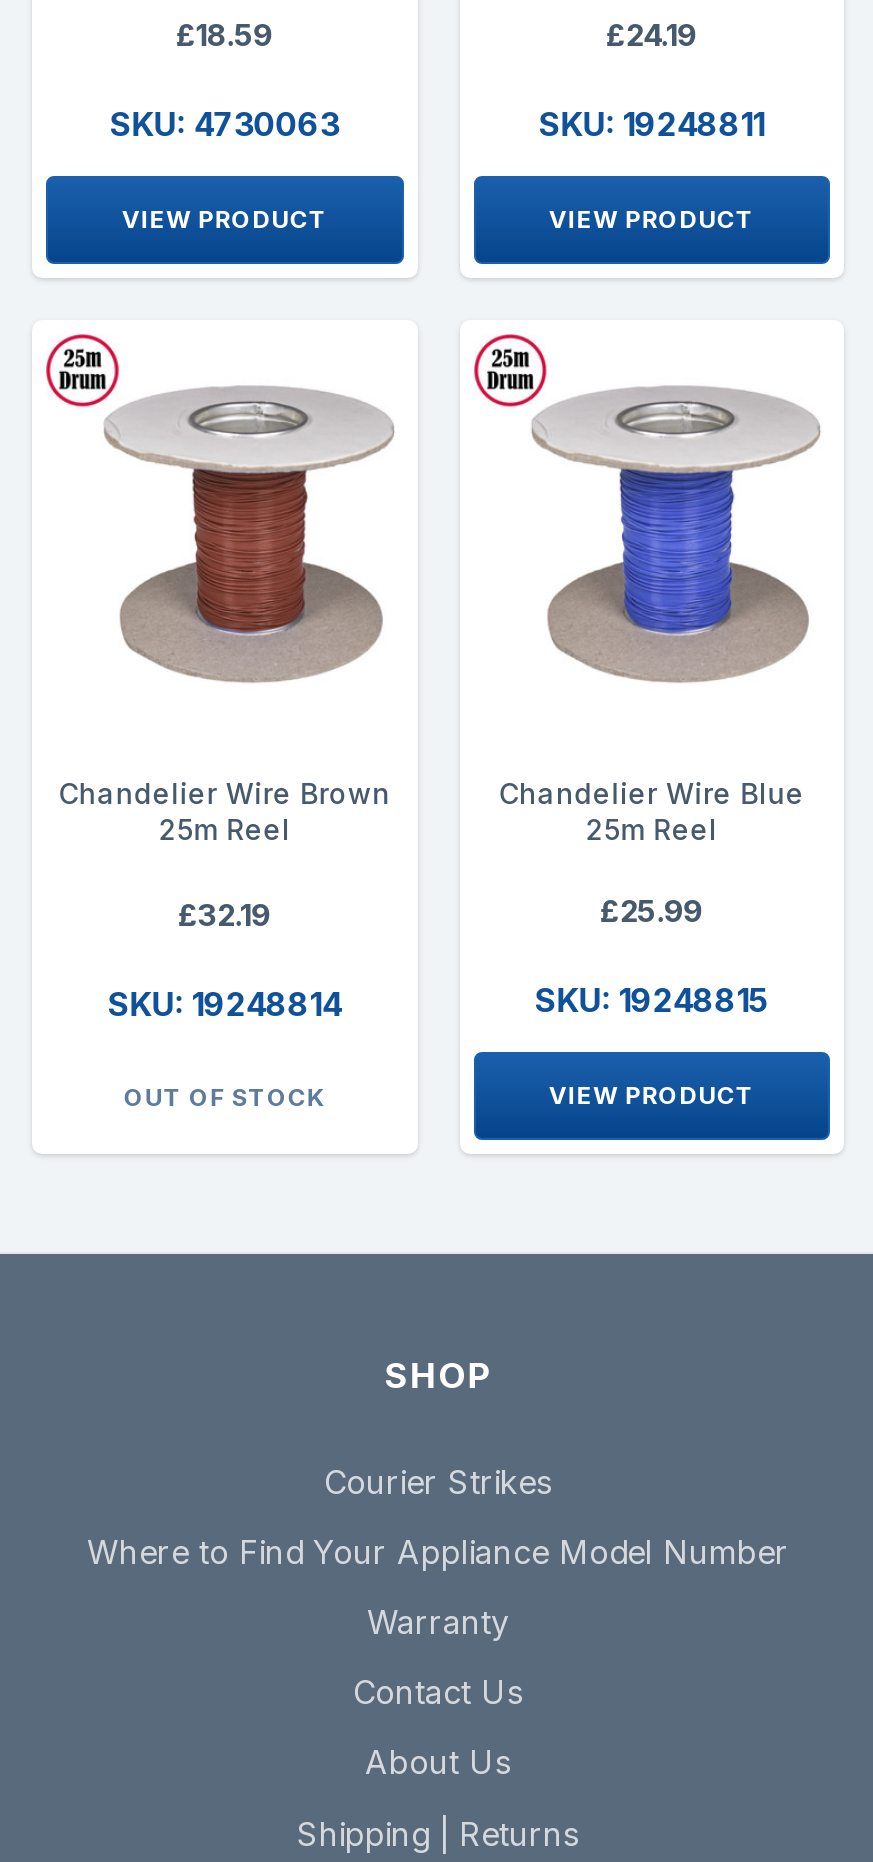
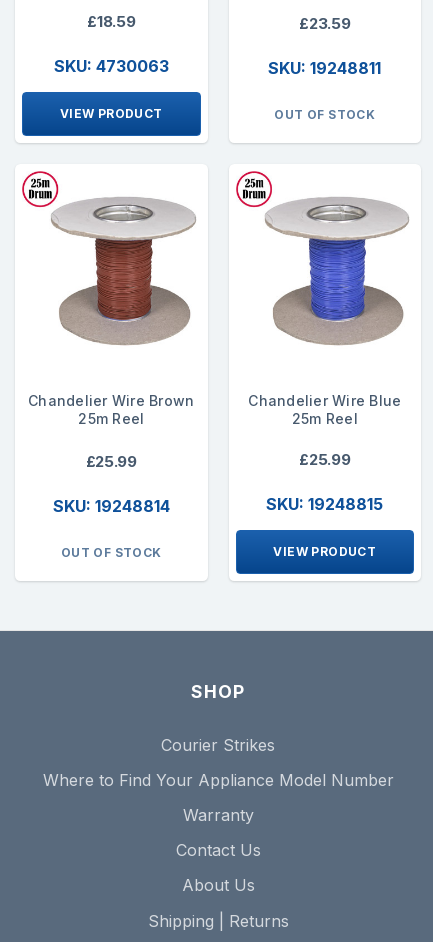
[606,16,697,54] £24.19 -> [299,14,350,33] £23.59
[549,204,754,234] VIEW PRODUCT -> [274,107,375,122] OUT OF STOCK
[178,895,271,933] £32.19 -> [86,452,137,471] £25.99

